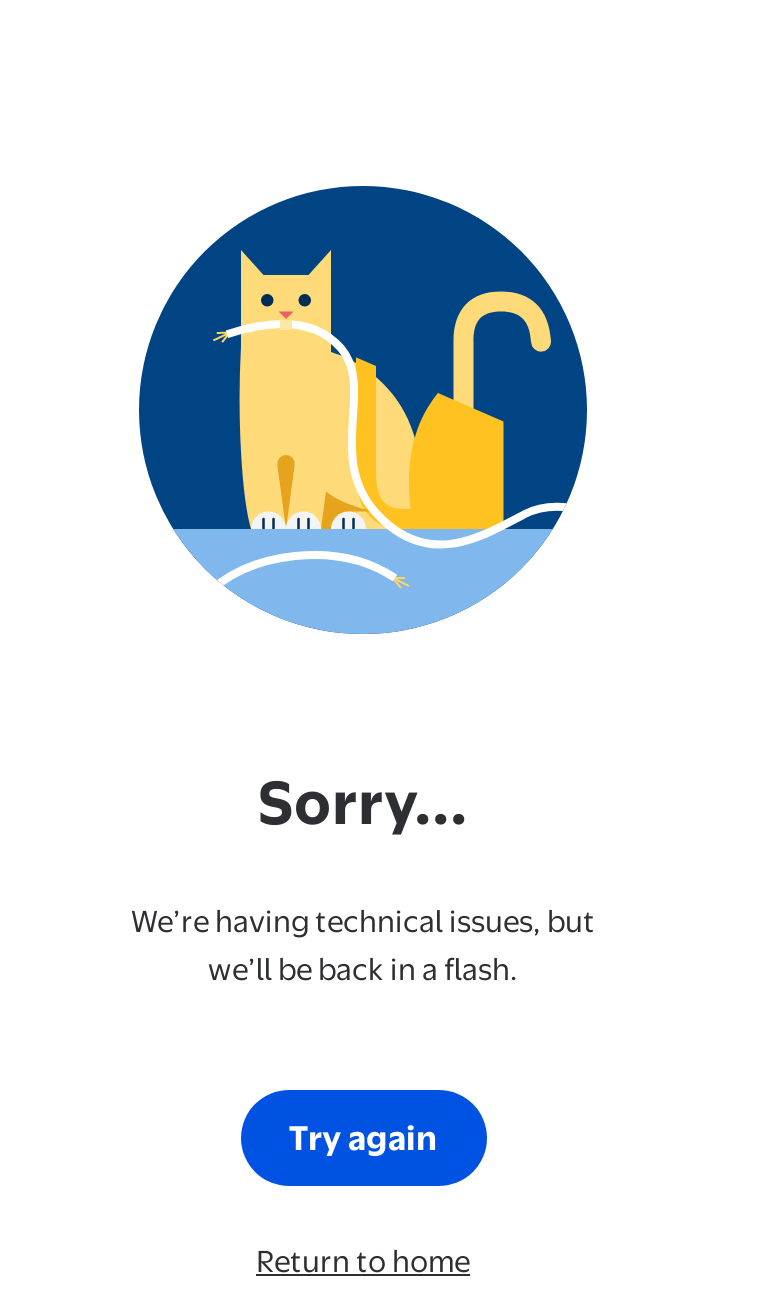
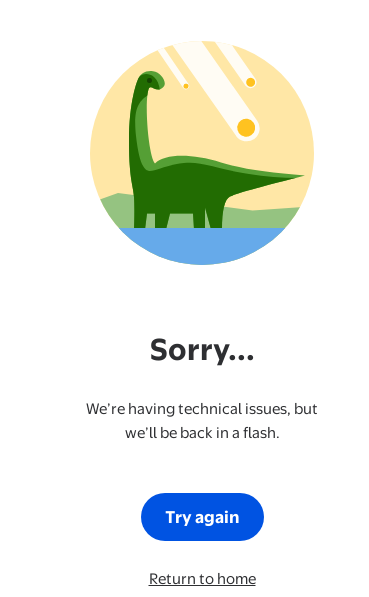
[137,184,589,590] [image] -> [90,41,314,242] [image]

